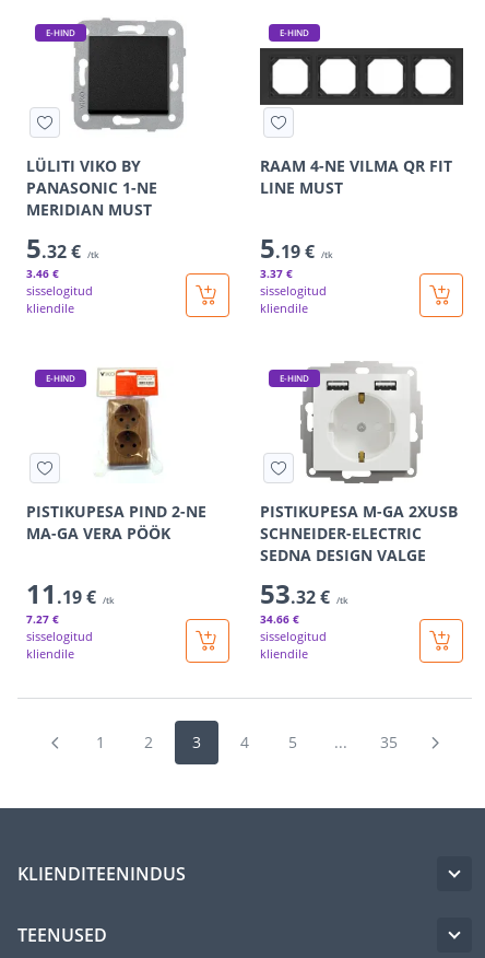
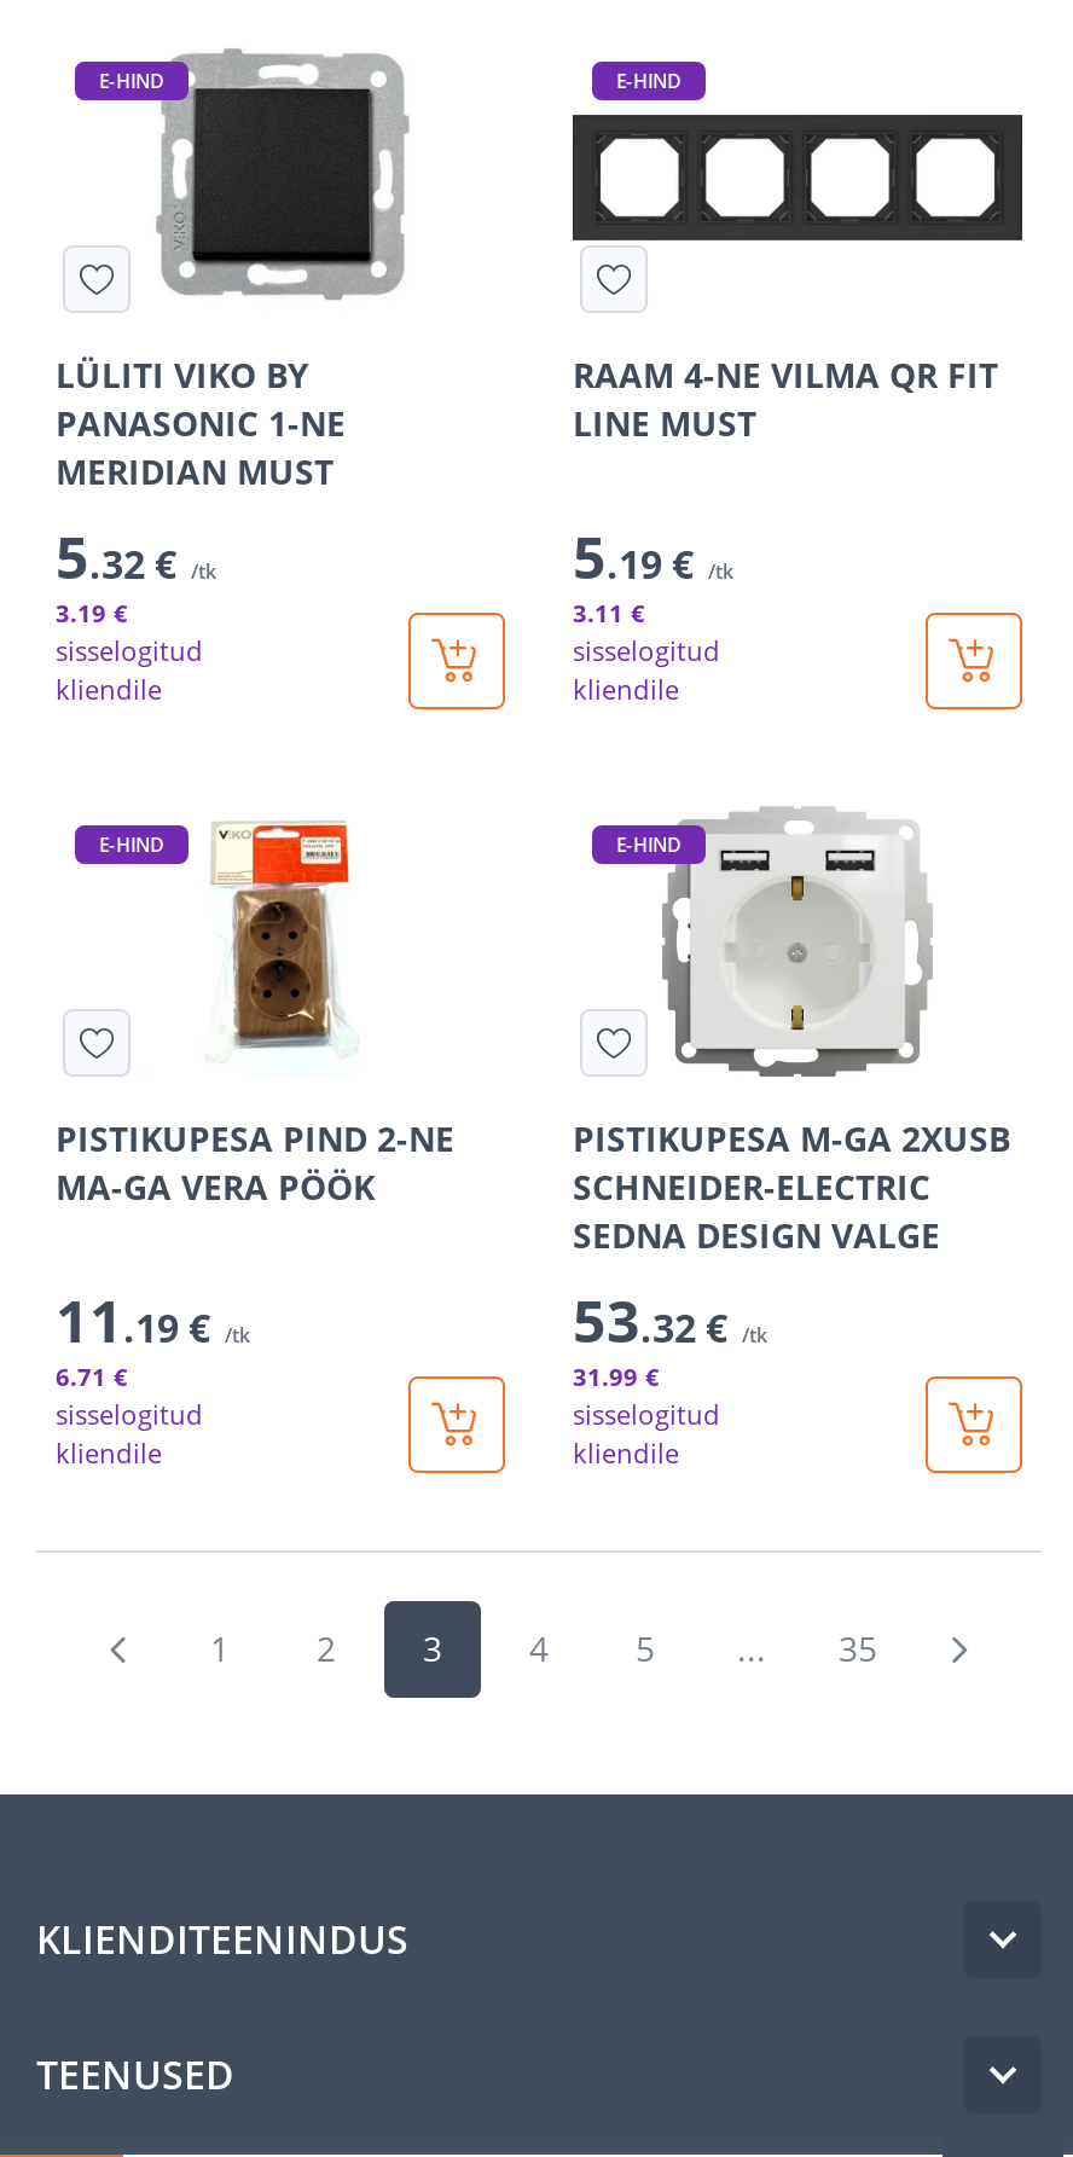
[26,266,59,281] 3.46 € -> [56,596,128,630] 3.19 €
[260,266,293,281] 3.37 € -> [573,596,645,630] 3.11 €
[26,611,59,627] 7.27 € -> [56,1359,128,1393] 6.71 €
[260,611,299,627] 34.66 € -> [573,1359,660,1393] 31.99 €

